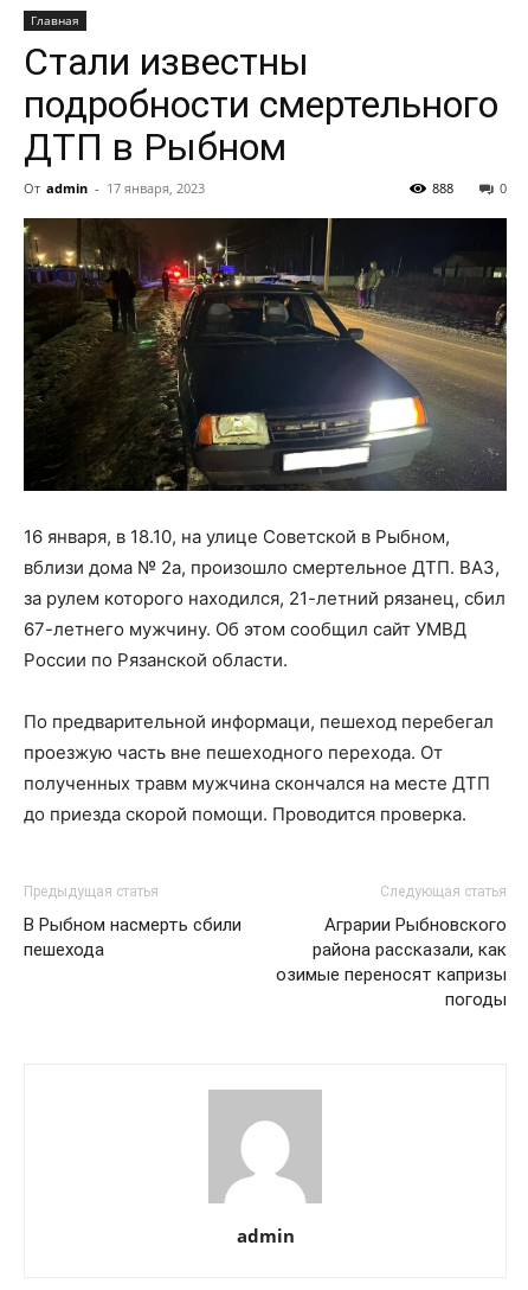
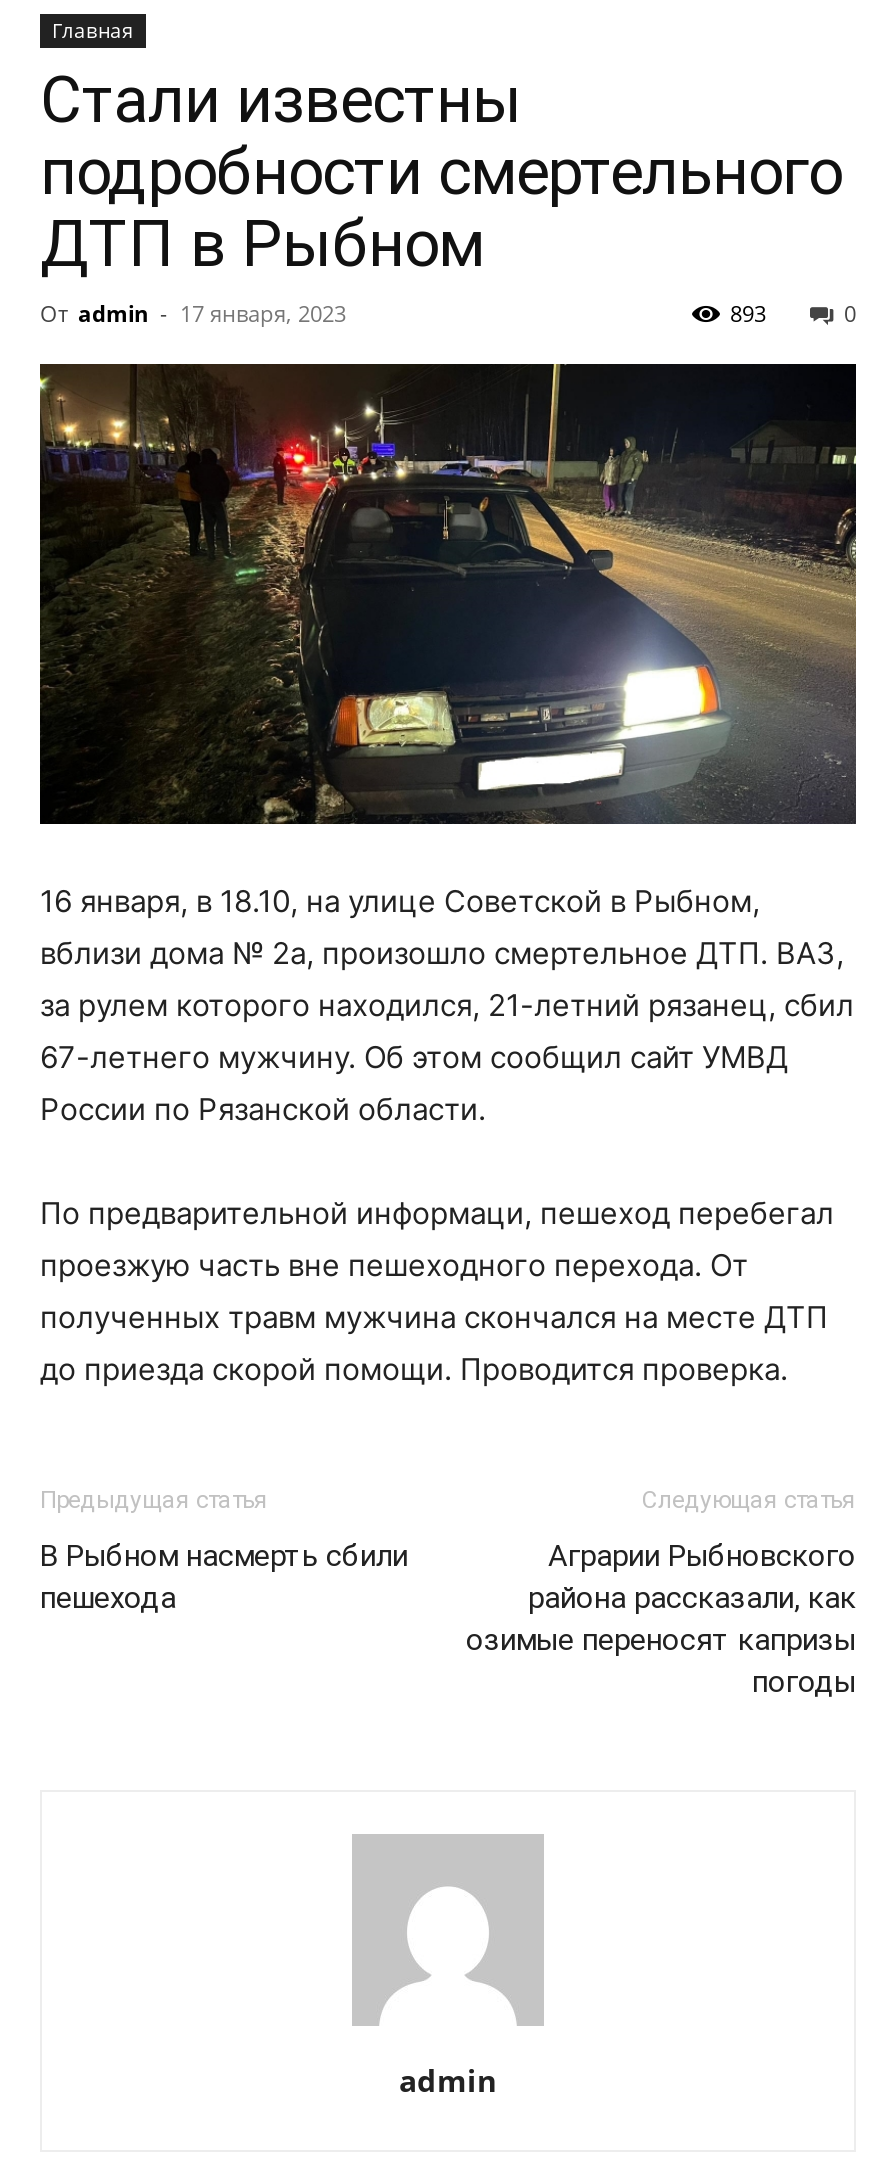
[432,179,453,197] 888 -> [730,298,766,328] 893

